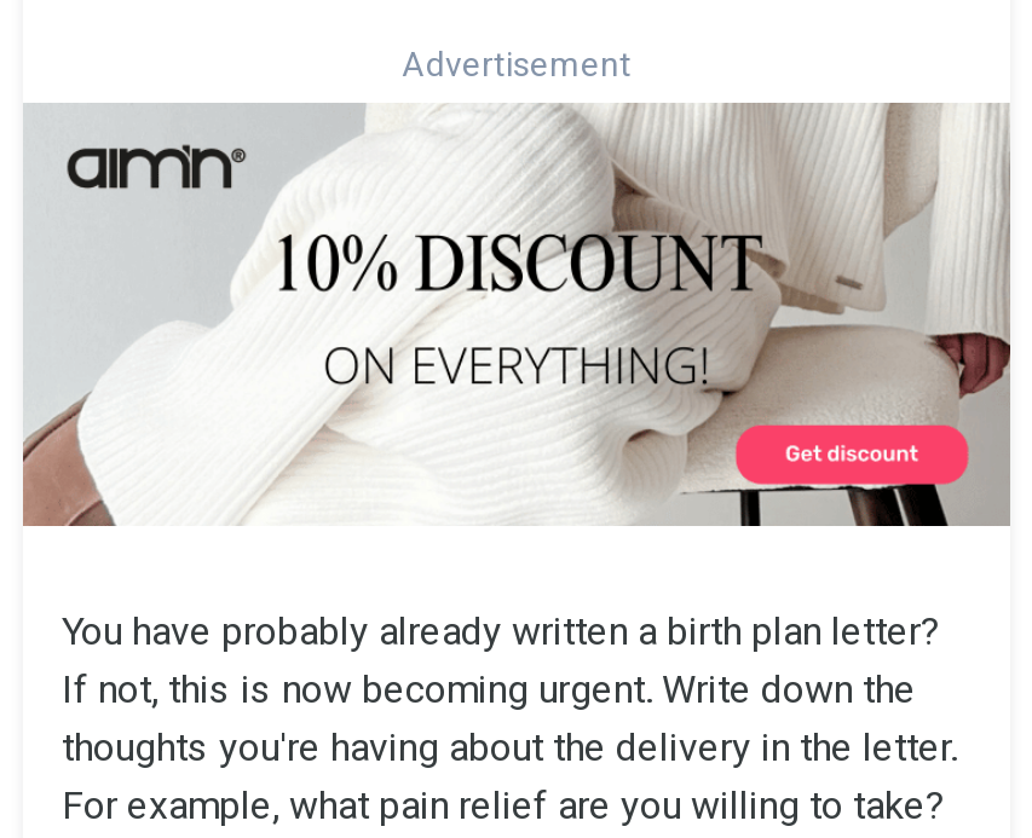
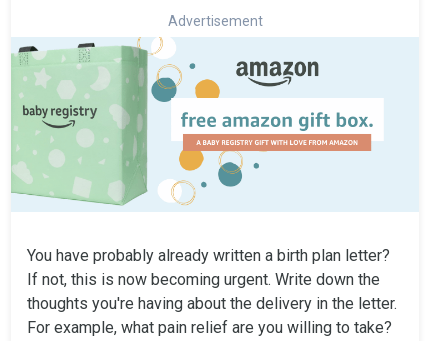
[21,100,1013,528] [image] -> [10,37,419,212] [image]

